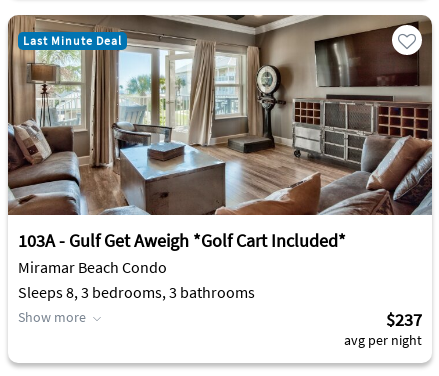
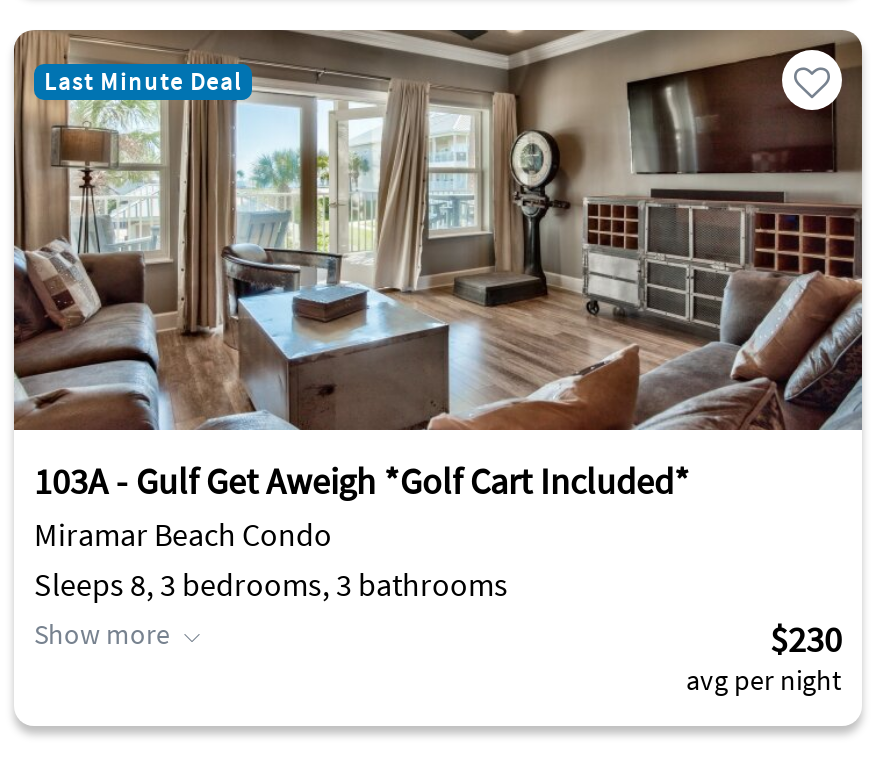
[386,308,422,331] $237 -> [770,616,842,662] $230

